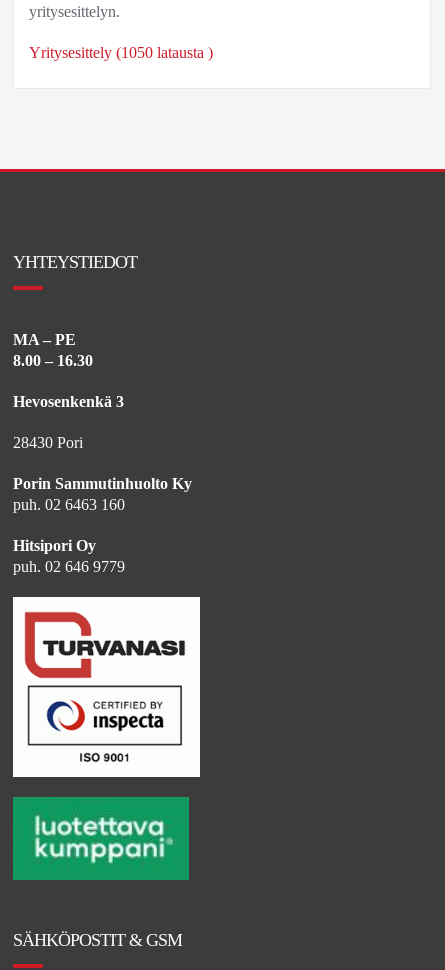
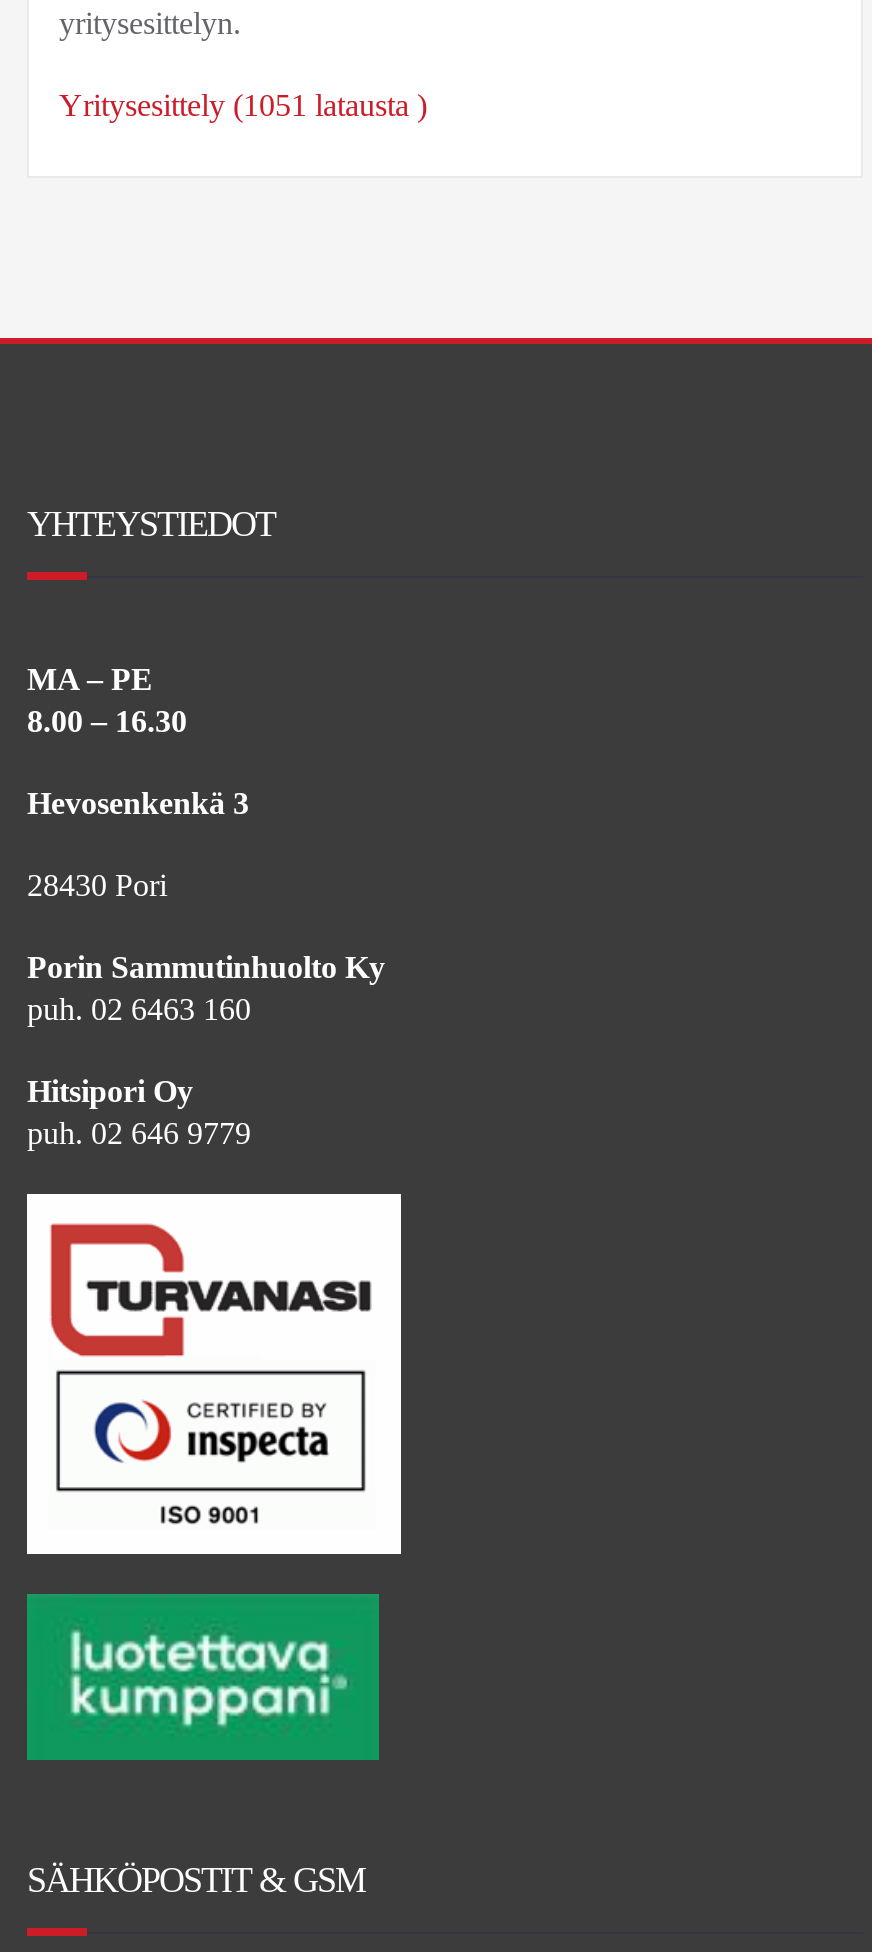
[29,44,213,61] Yritysesittely (1050 latausta ) -> [59,88,427,122] Yritysesittely (1051 latausta )

